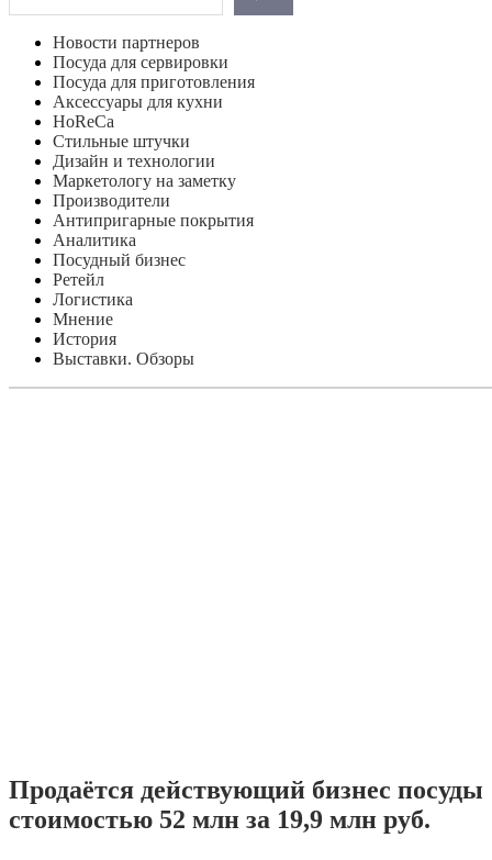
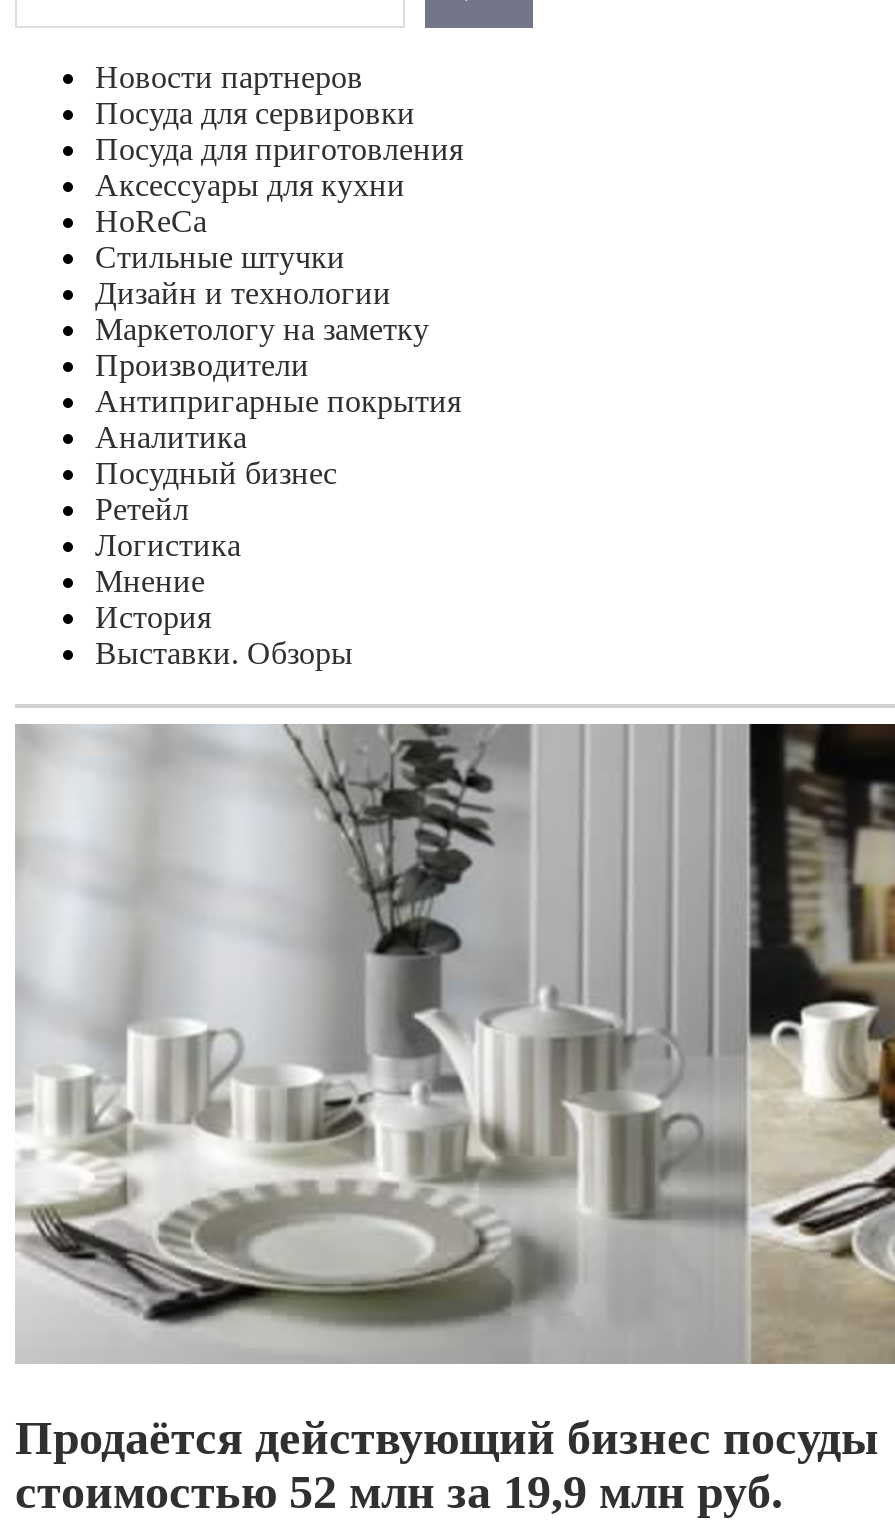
none -> [13,722,889,1366] [image]

